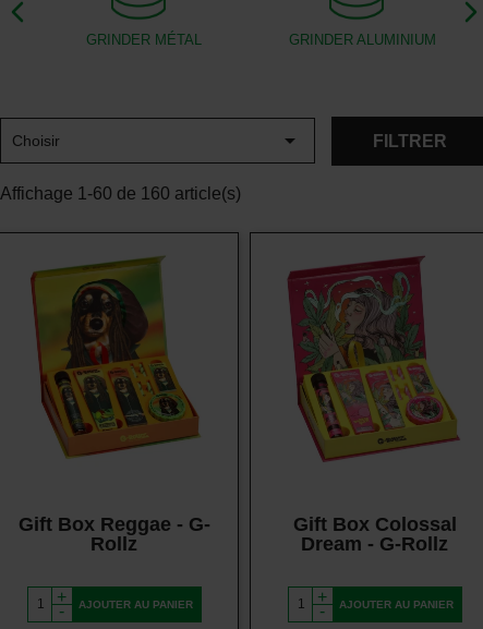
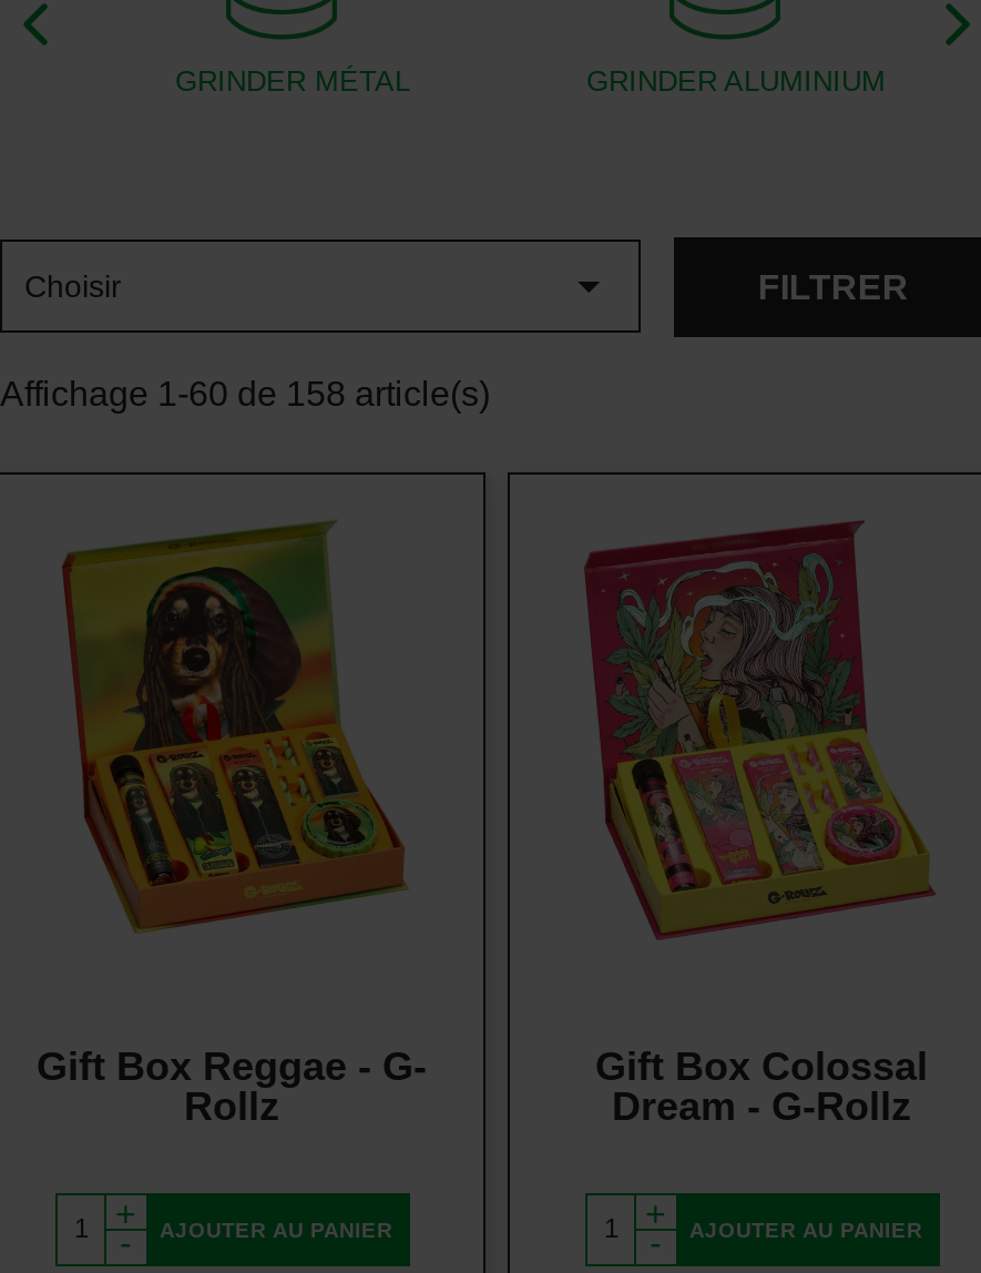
[0,184,241,203] Affichage 1-60 de 160 article(s) -> [0,374,490,412] Affichage 1-60 de 158 article(s)

